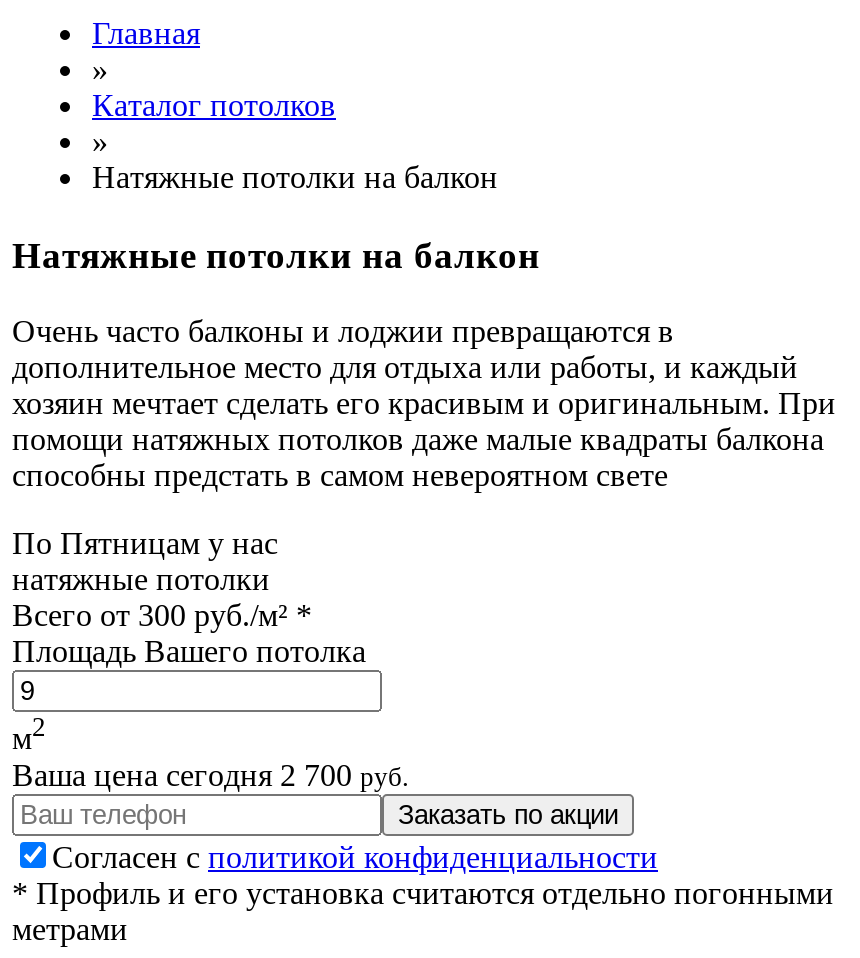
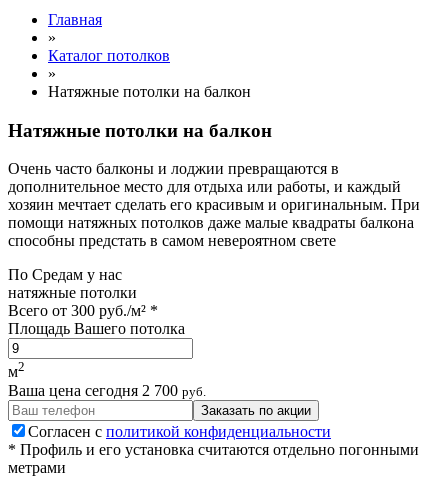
[12,527,278,561] По Пятницам у нас -> [8,266,122,283] По Средам у нас

